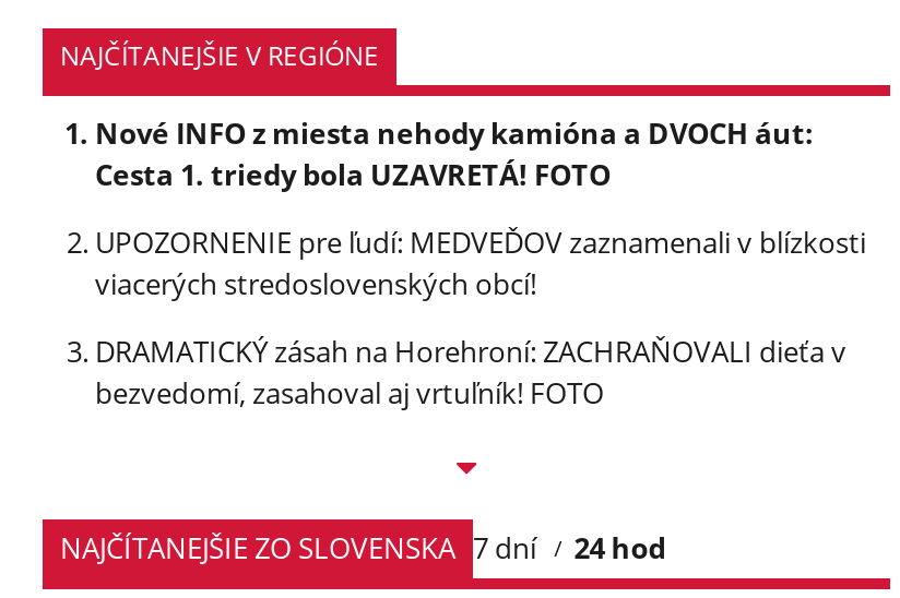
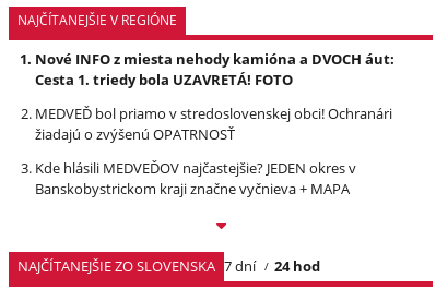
[95,223,866,304] UPOZORNENIE pre ľudí: MEDVEĎOV zaznamenali v blízkosti | viacerých stredoslovenských obcí! -> [35,104,392,144] MEDVEĎ bol priamo v stredoslovenskej obci! Ochranári | žiadajú o zvýšenú OPATRNOSŤ
[95,332,846,413] DRAMATICKÝ zásah na Horehroní: ZACHRAŇOVALI dieťa v | bezvedomí, zasahoval aj vrtuľník! FOTO -> [35,158,356,199] Kde hlásili MEDVEĎOV najčastejšie? JEDEN okres v | Banskobystrickom kraji značne vyčnieva + MAPA

